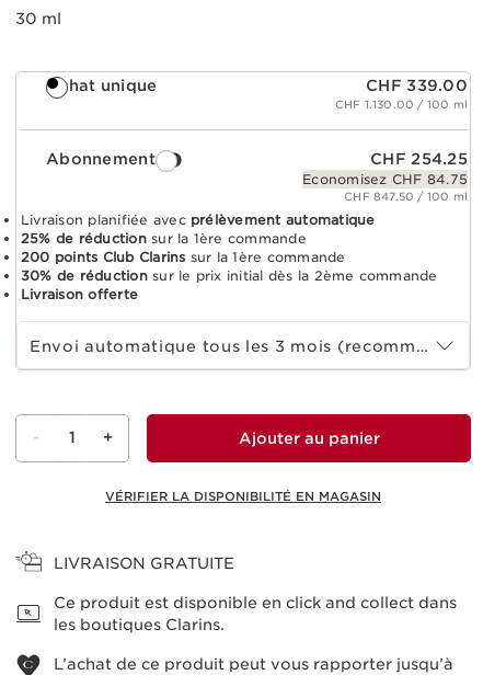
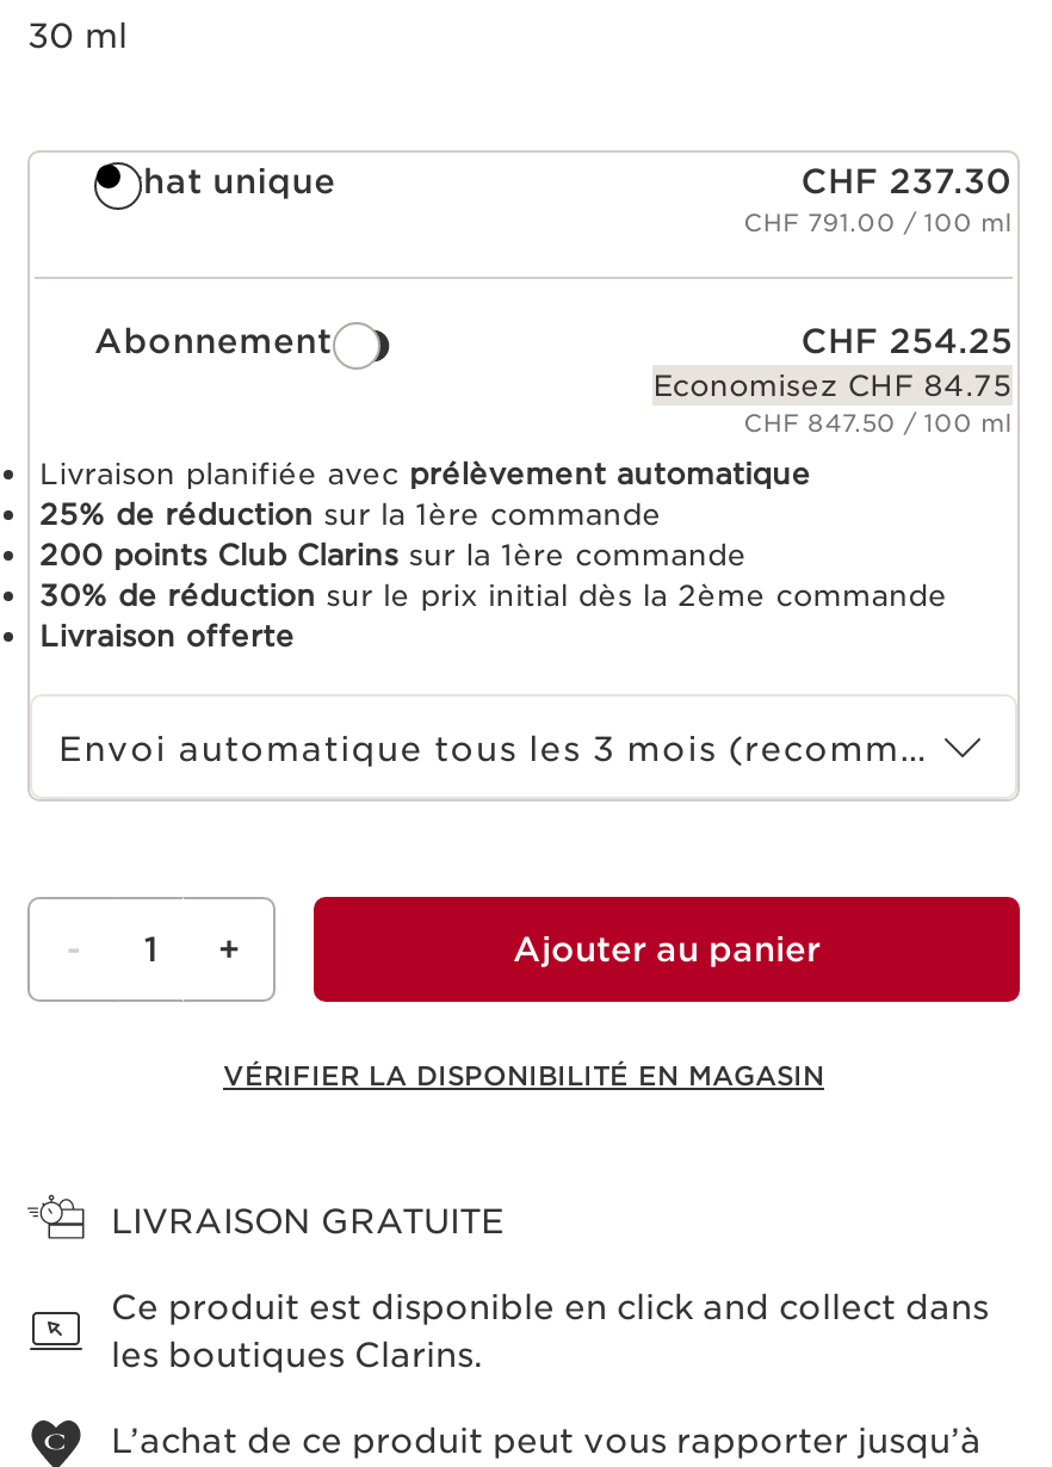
[366,76,468,94] CHF 339.00 -> [801,163,1013,202] CHF 237.30
[335,97,468,110] CHF 1.130.00 / 100 ml -> [744,209,1013,237] CHF 791.00 / 100 ml

